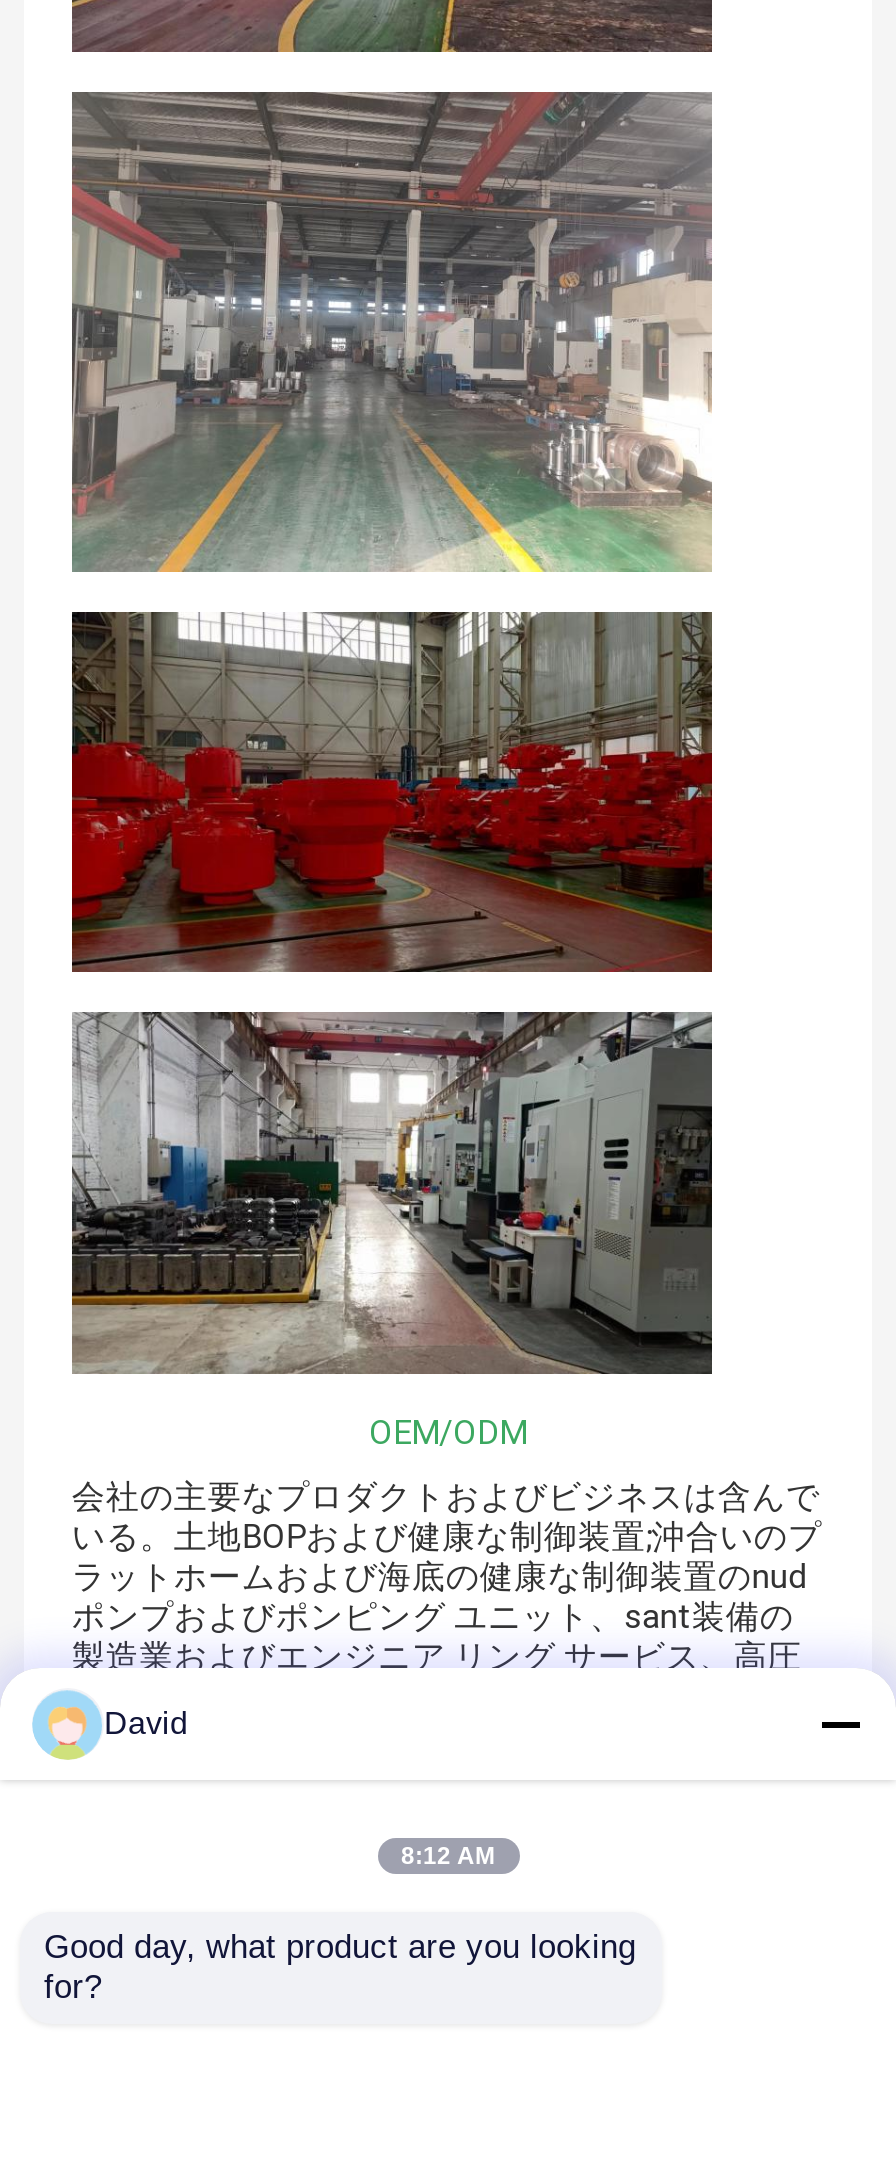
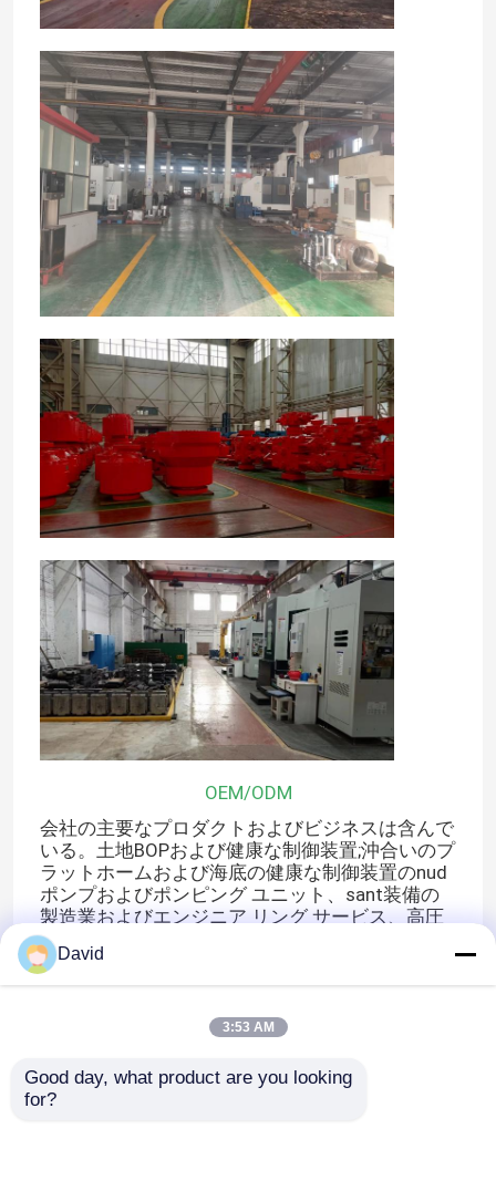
[401,1842,495,1870] 8:12 AM -> [222,1019,274,1035] 3:53 AM

